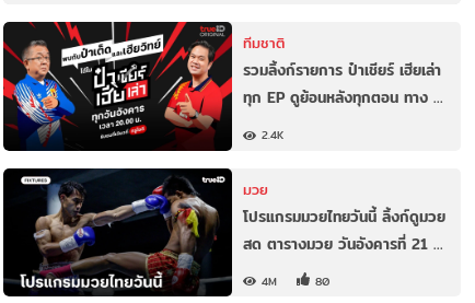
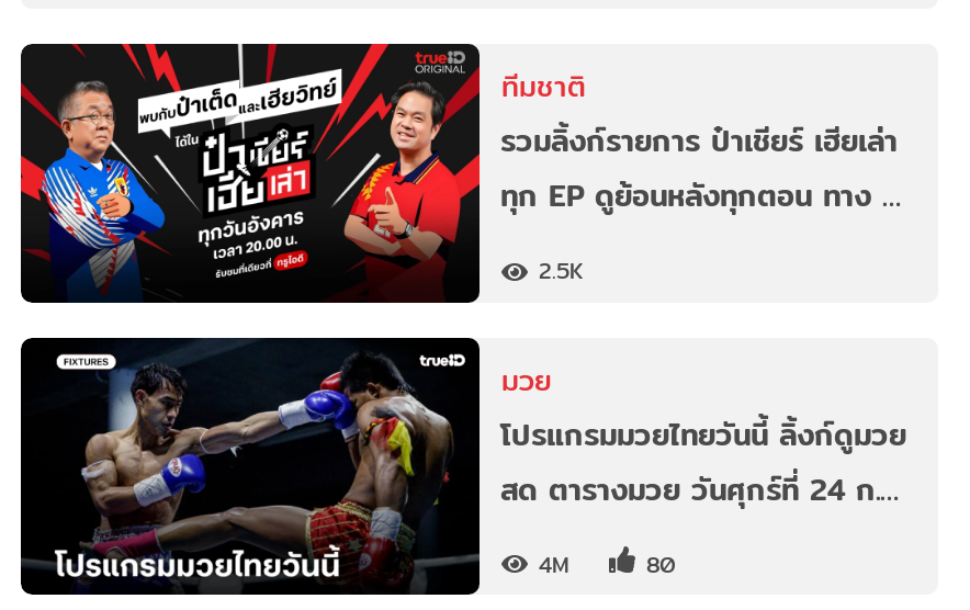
[262,126,283,144] 2.4K -> [539,253,583,288] 2.5K
[242,232,443,256] สด ตารางมวย วันอังคารที่ 21 … -> [500,465,900,513] สด ตารางมวย วันศุกร์ที่ 24 ก.…

